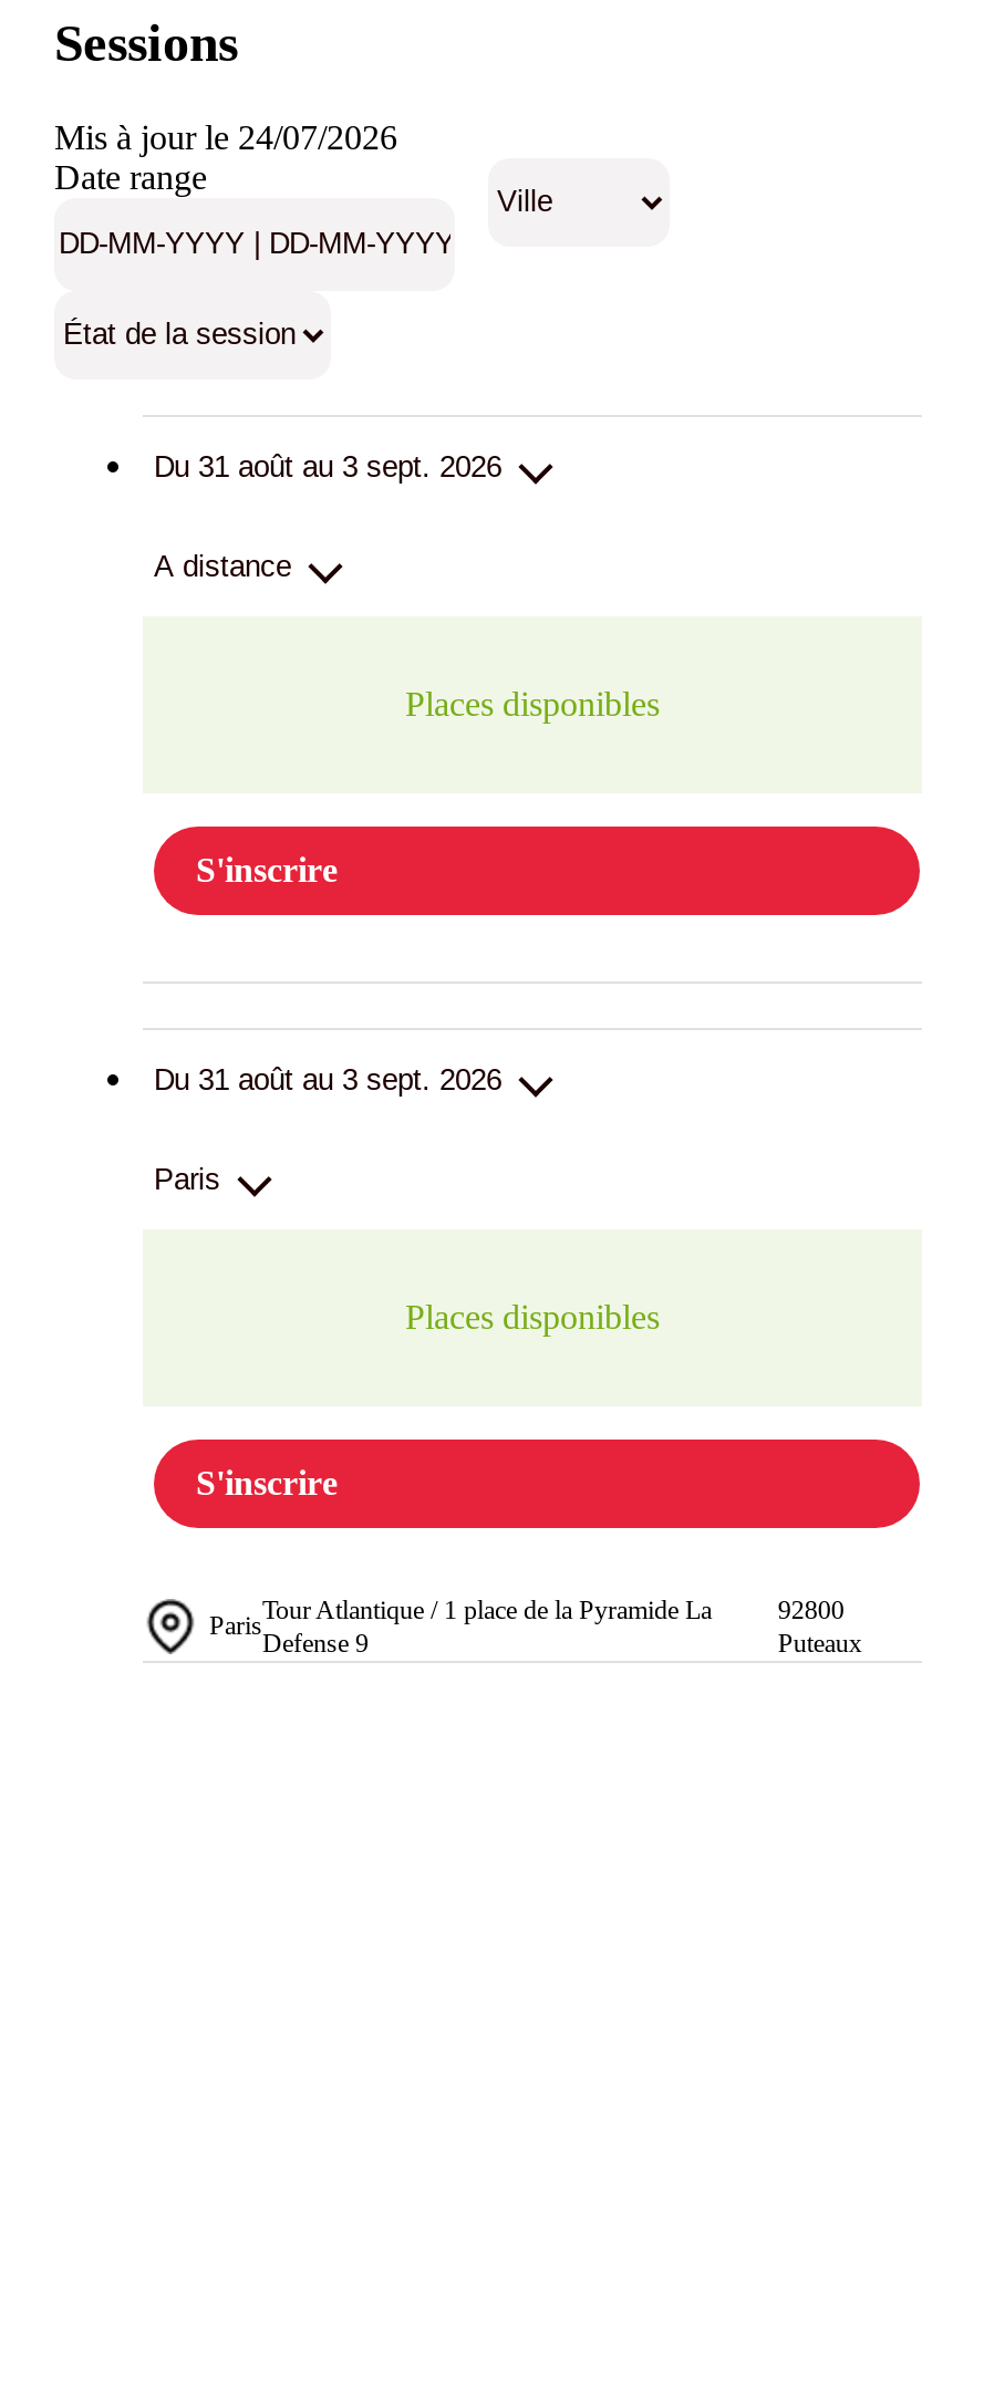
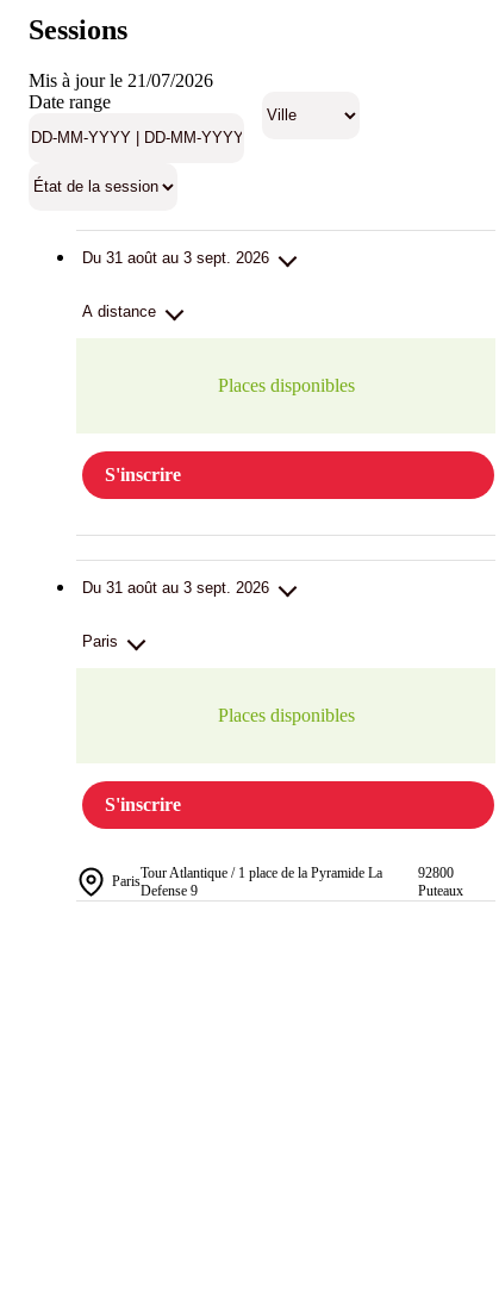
[54,118,397,156] Mis à jour le 24/07/2026 -> [29,70,213,90] Mis à jour le 21/07/2026

